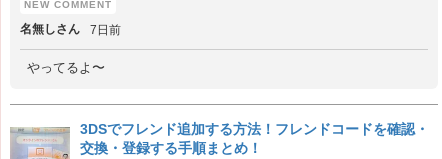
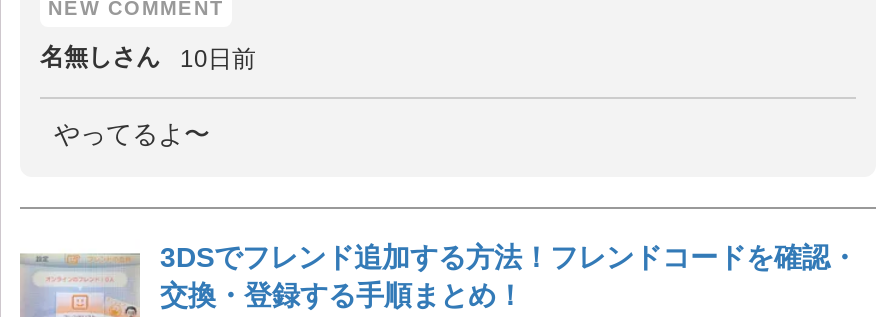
[20,22,121,37] 名無しさん 7日前 -> [40,43,256,73] 名無しさん 10日前

